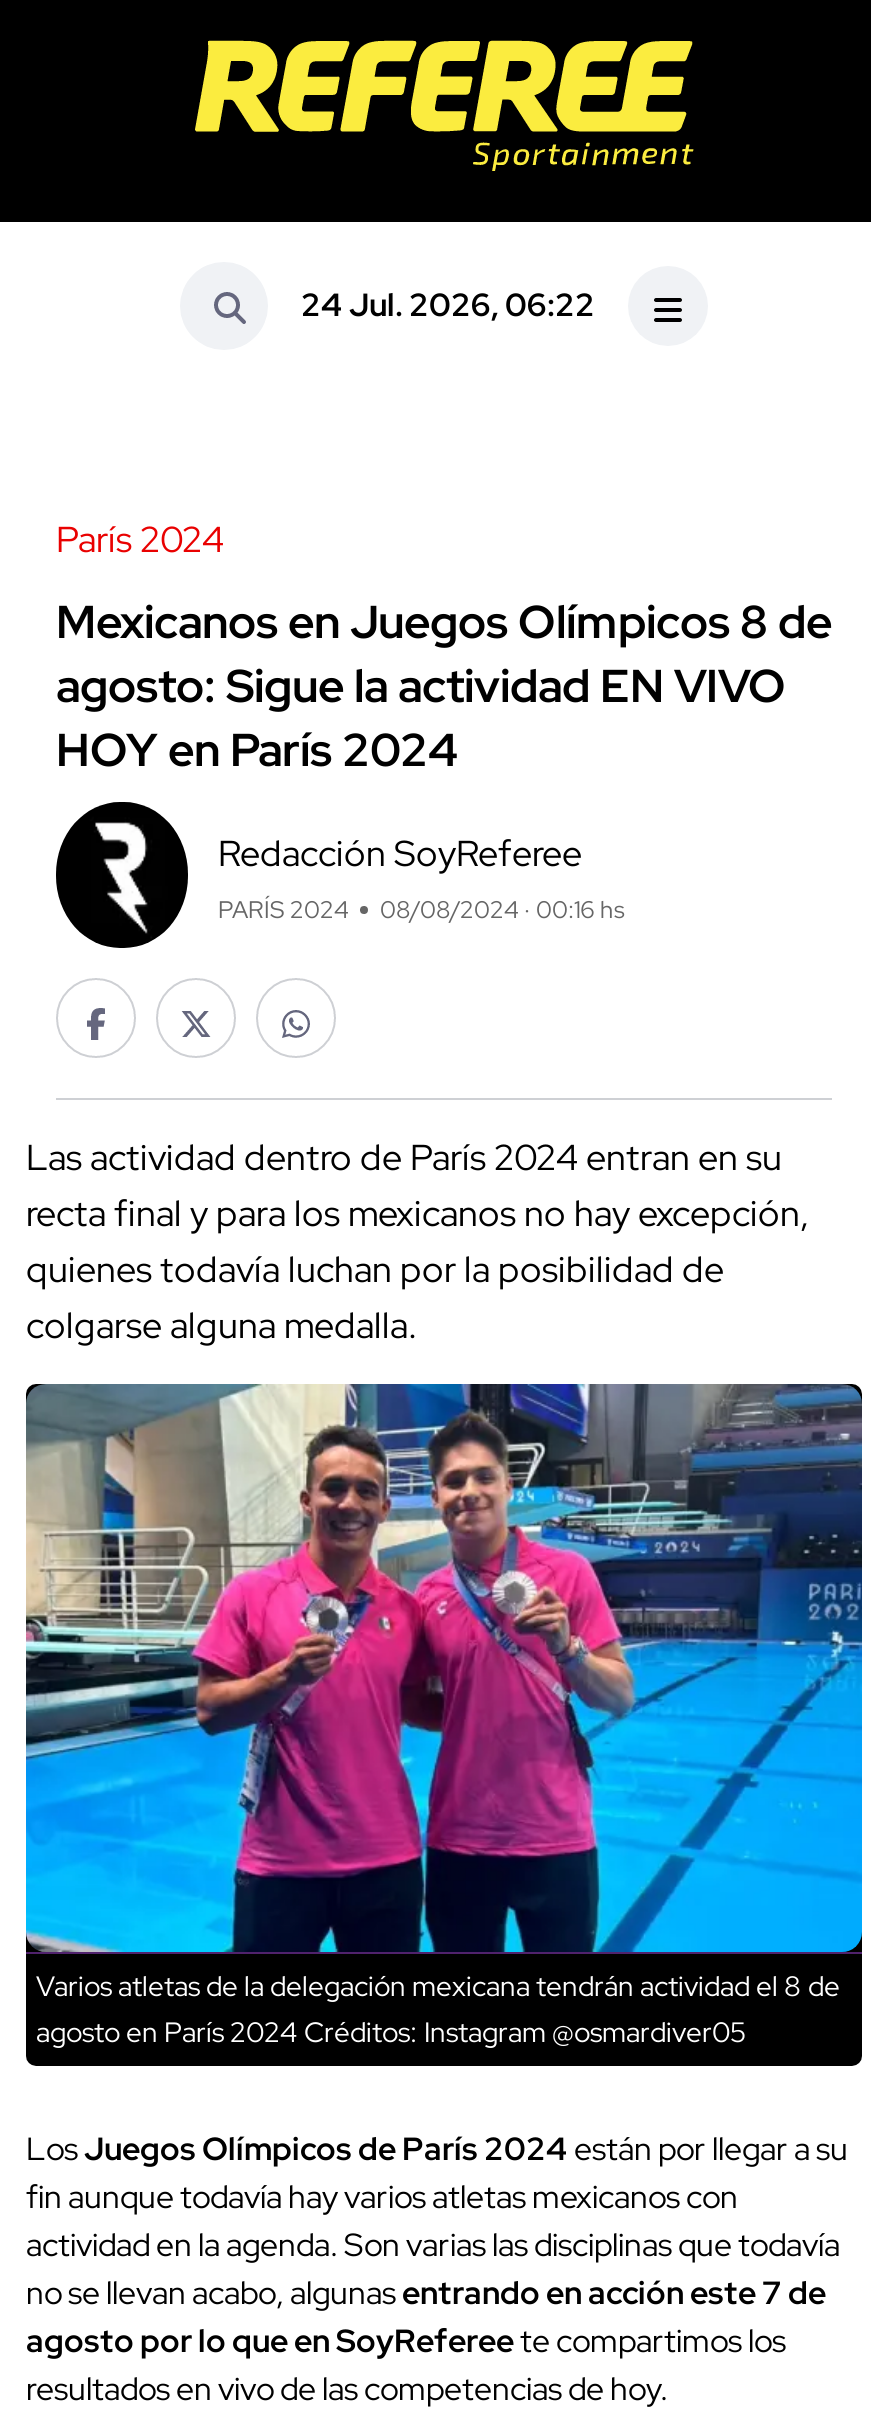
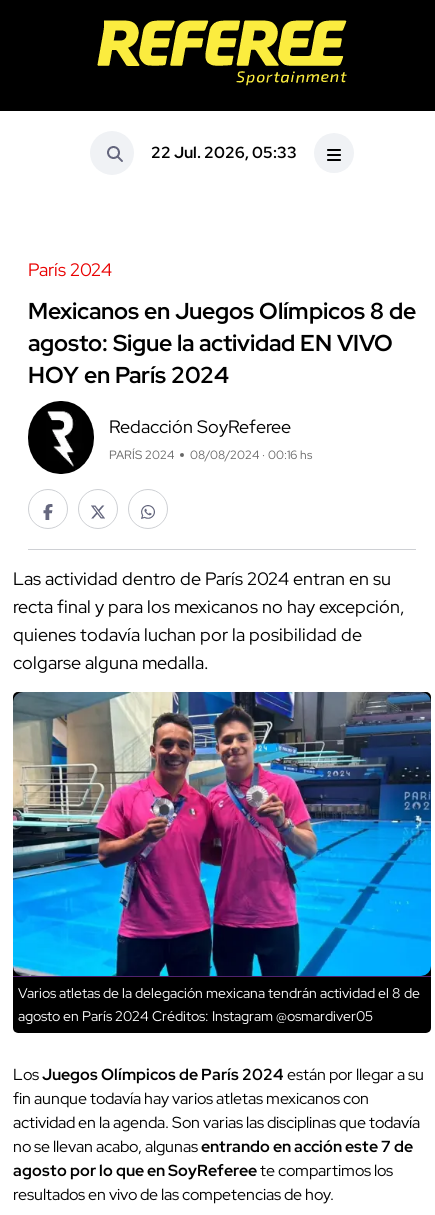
[301,284,595,326] 24 Jul. 2026, 06:22 -> [151,142,297,163] 22 Jul. 2026, 05:33

